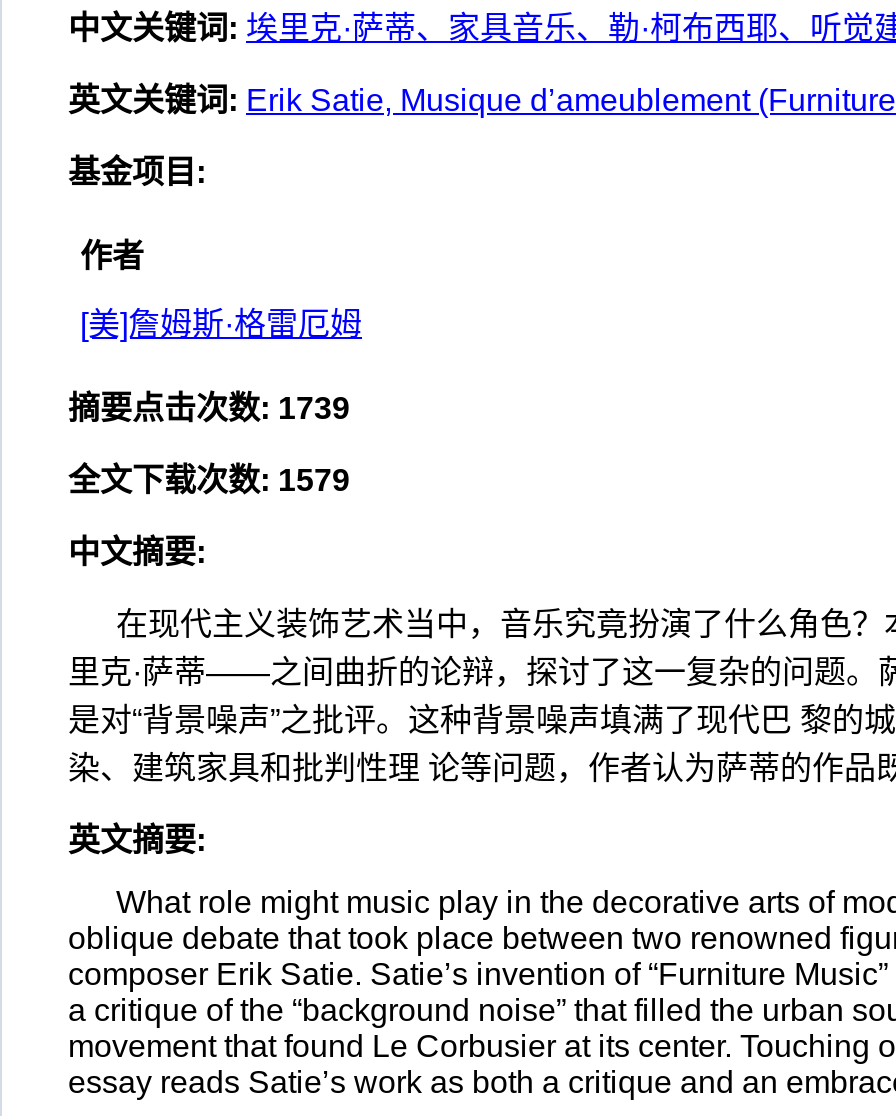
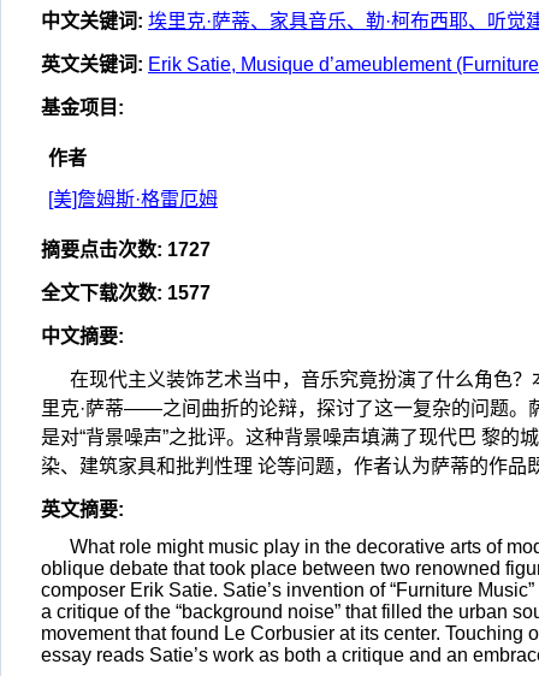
[68,391,350,425] 摘要点击次数: 1739 -> [41,239,211,260] 摘要点击次数: 1727
[68,463,350,497] 全文下载次数: 1579 -> [41,283,211,303] 全文下载次数: 1577

